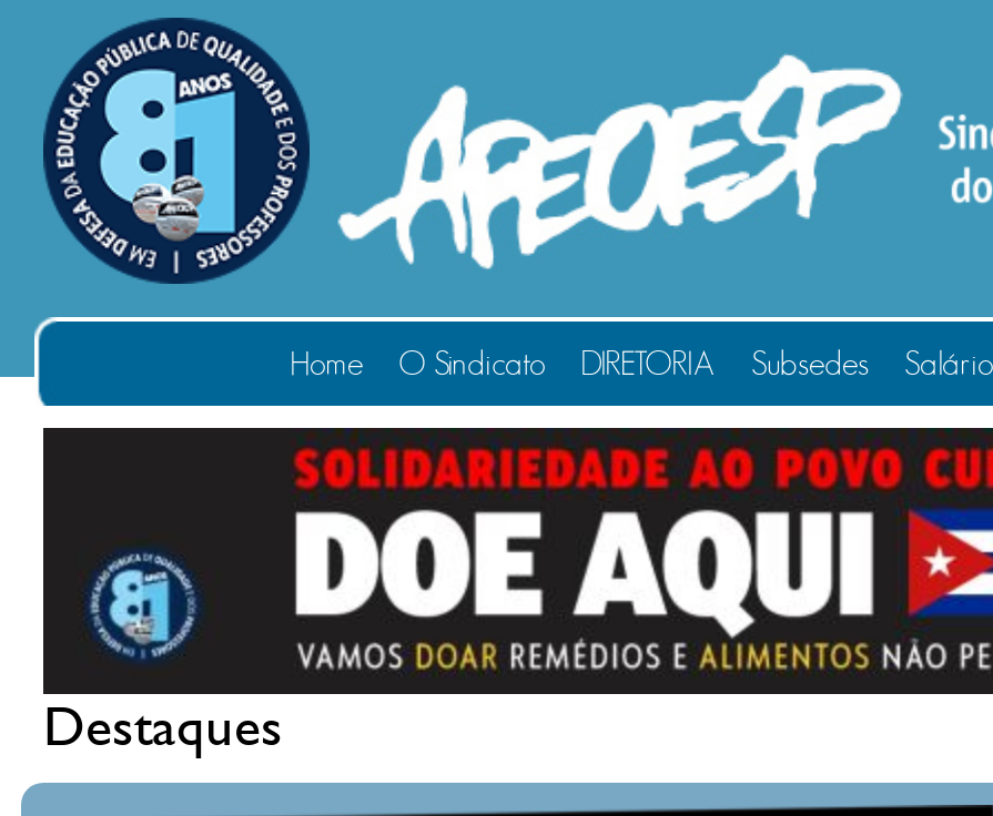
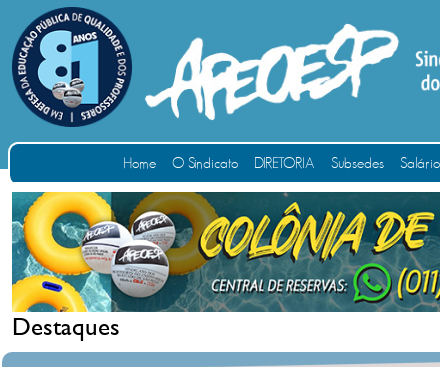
[41,426,986,694] [image] -> [11,191,437,312] [image]

